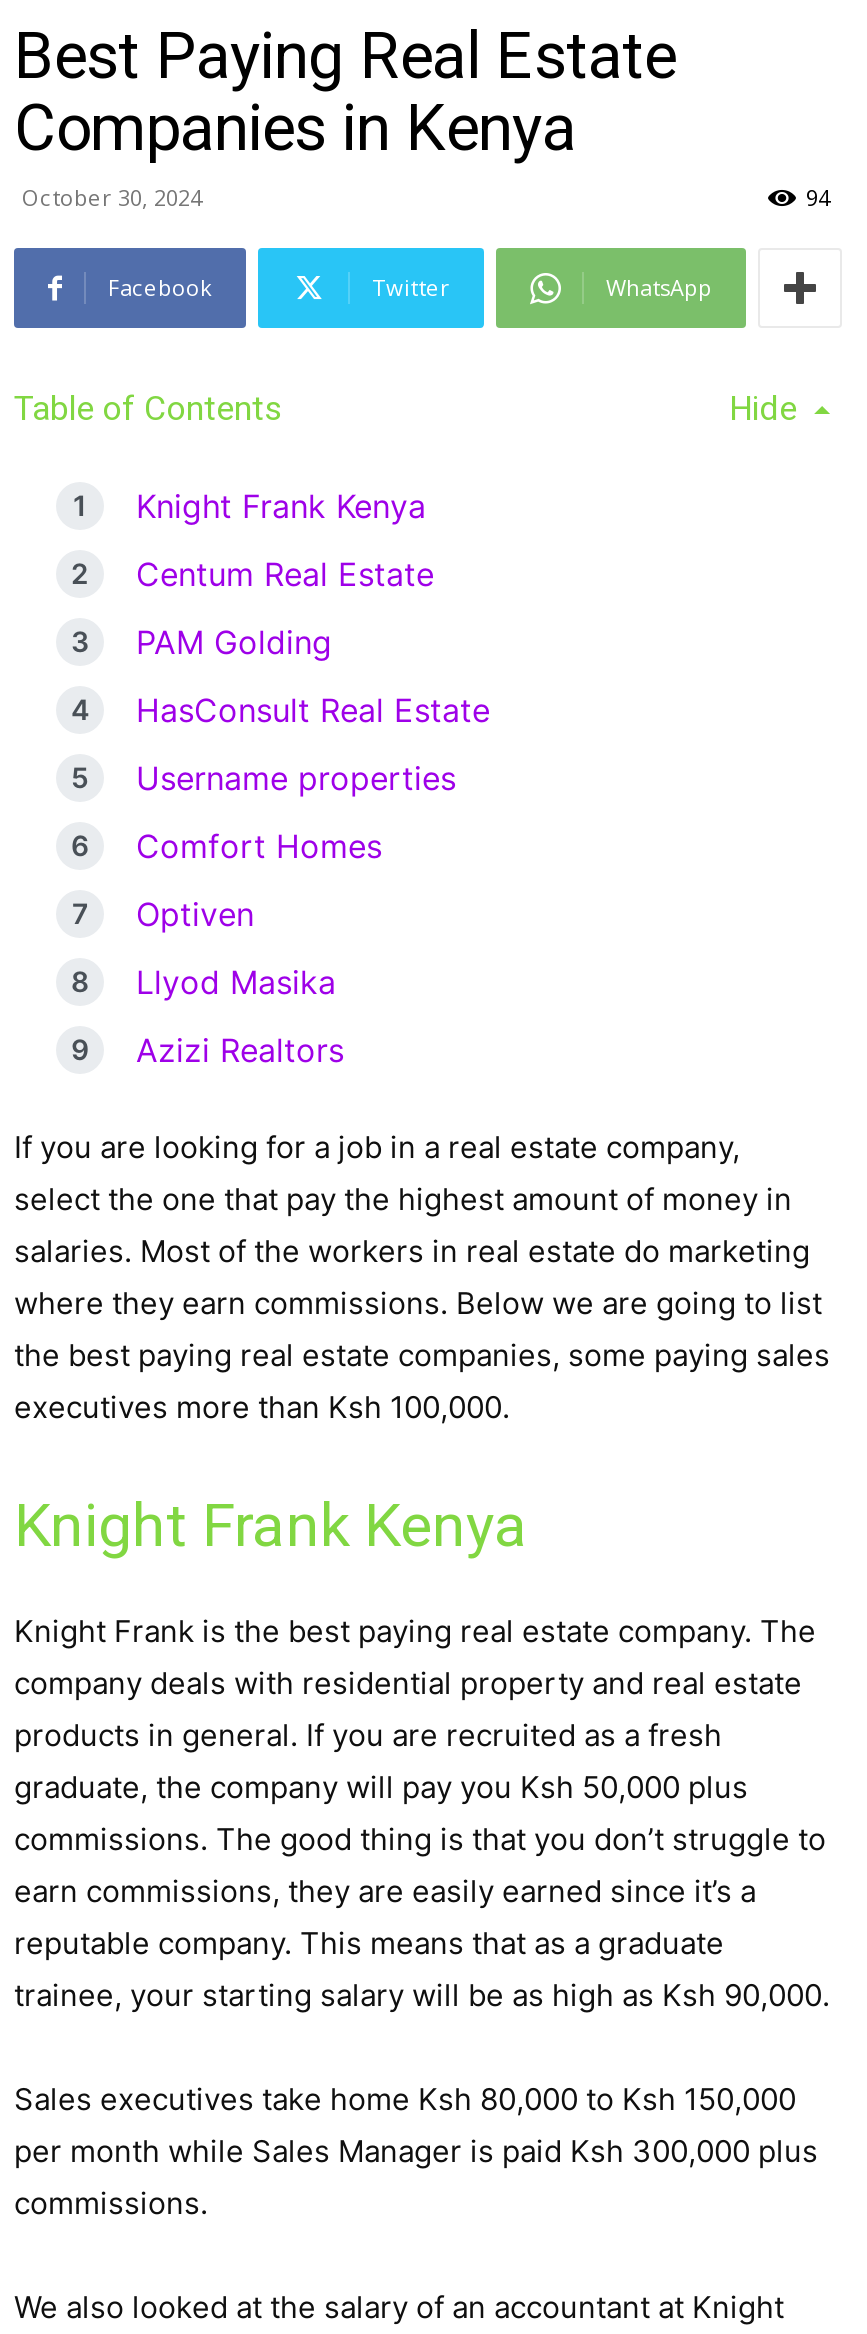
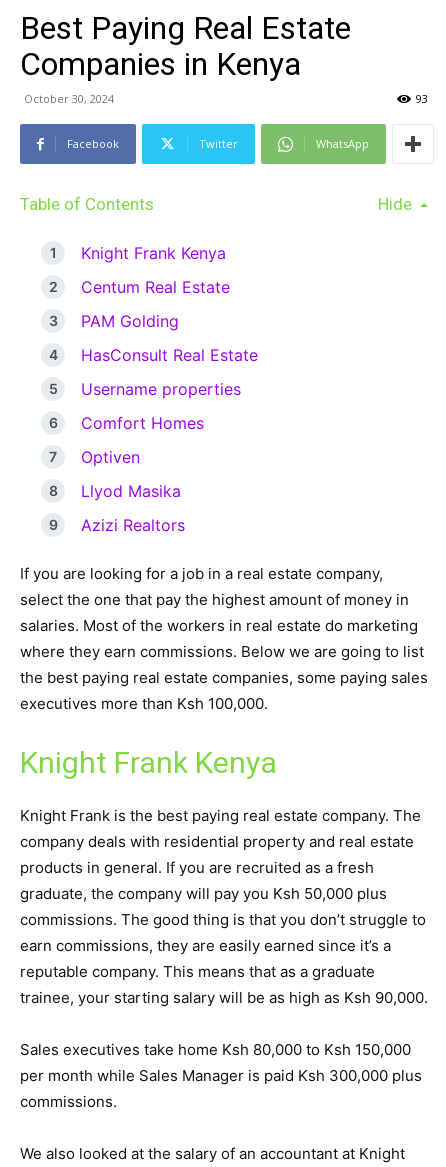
[806,182,830,212] 94 -> [416,91,428,106] 93

